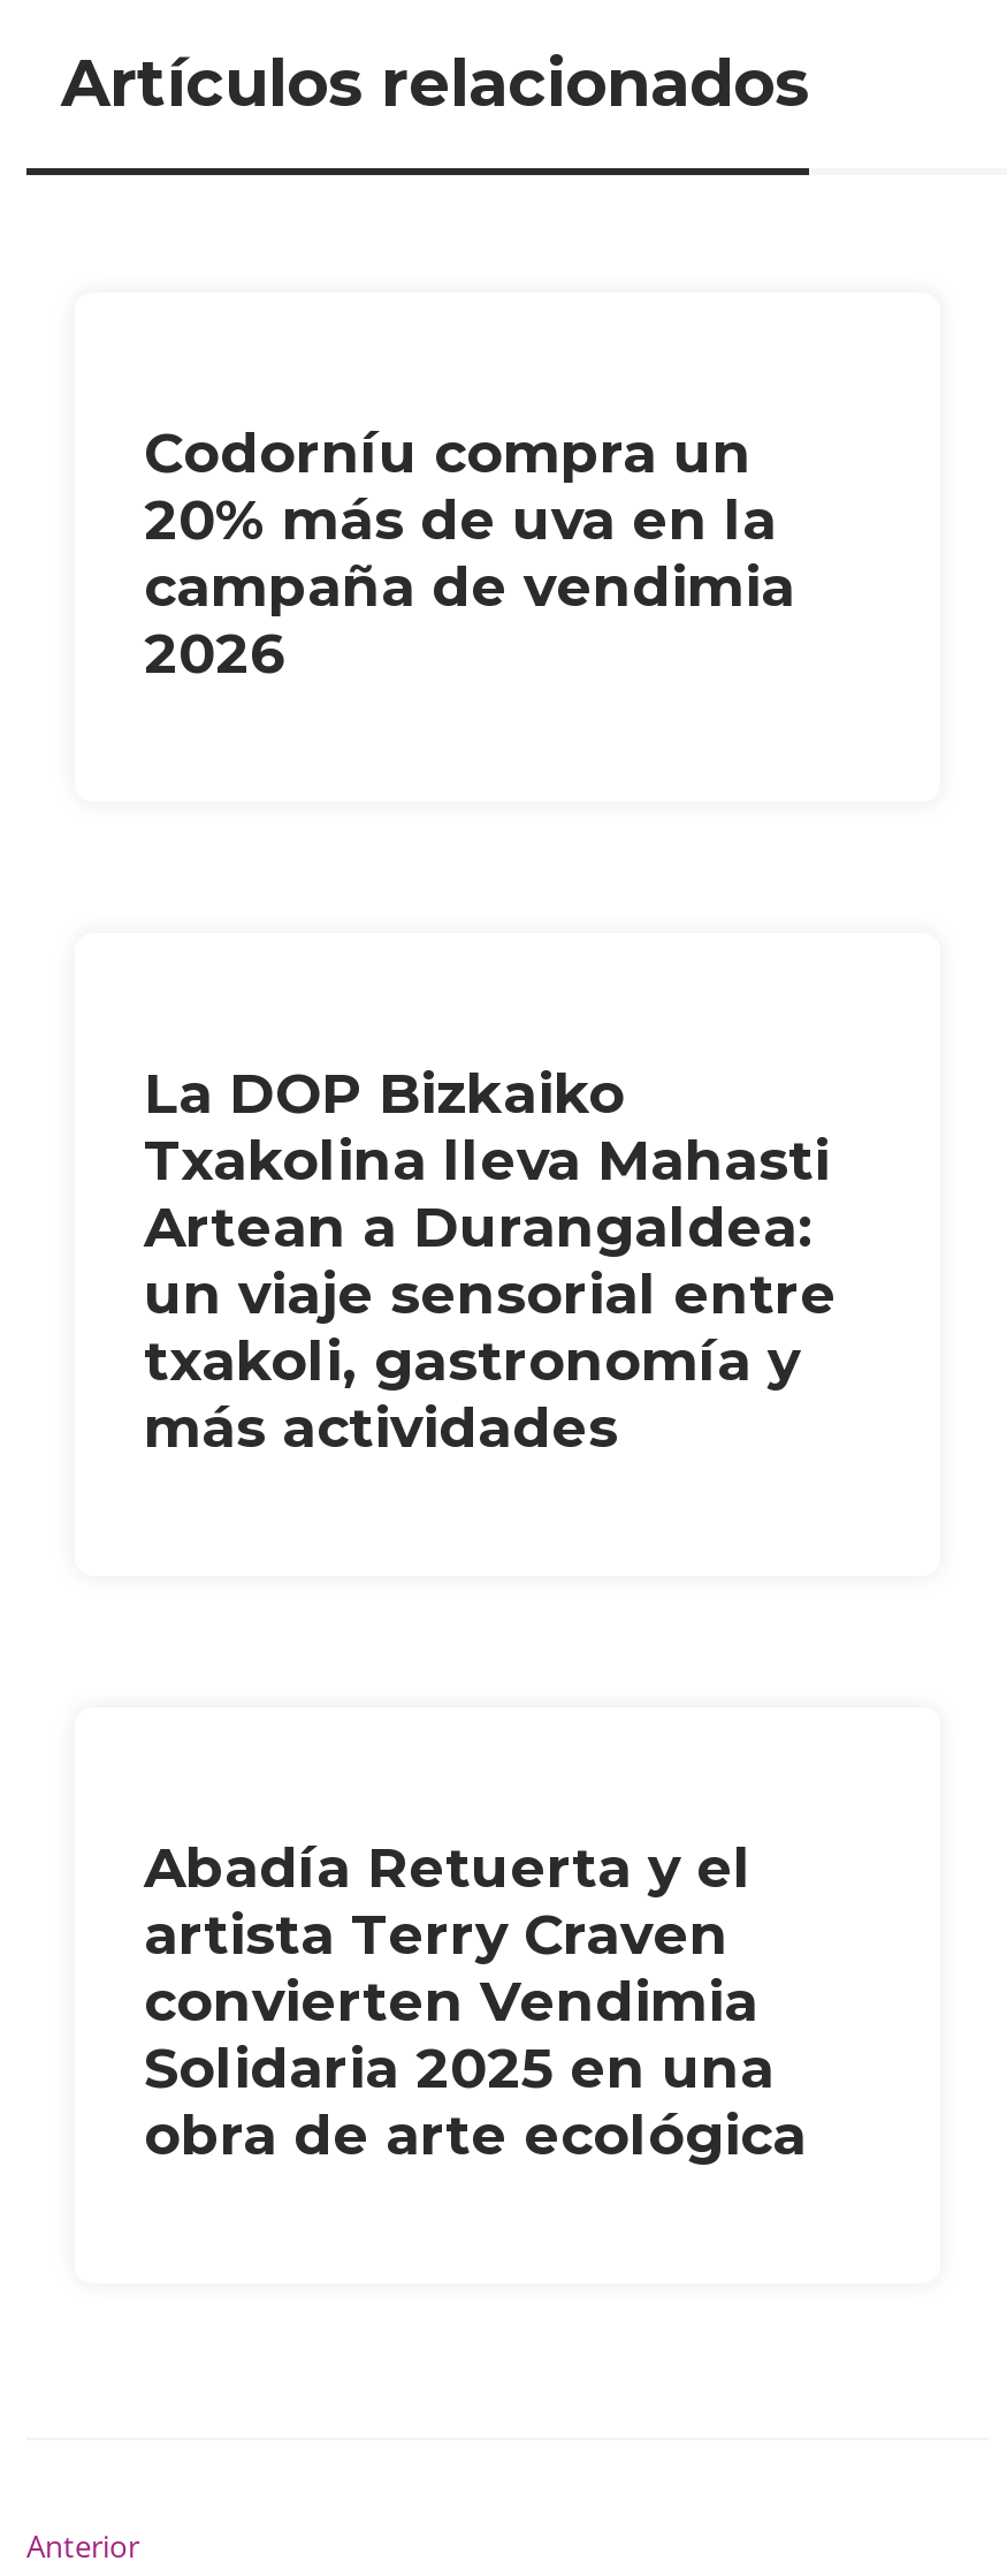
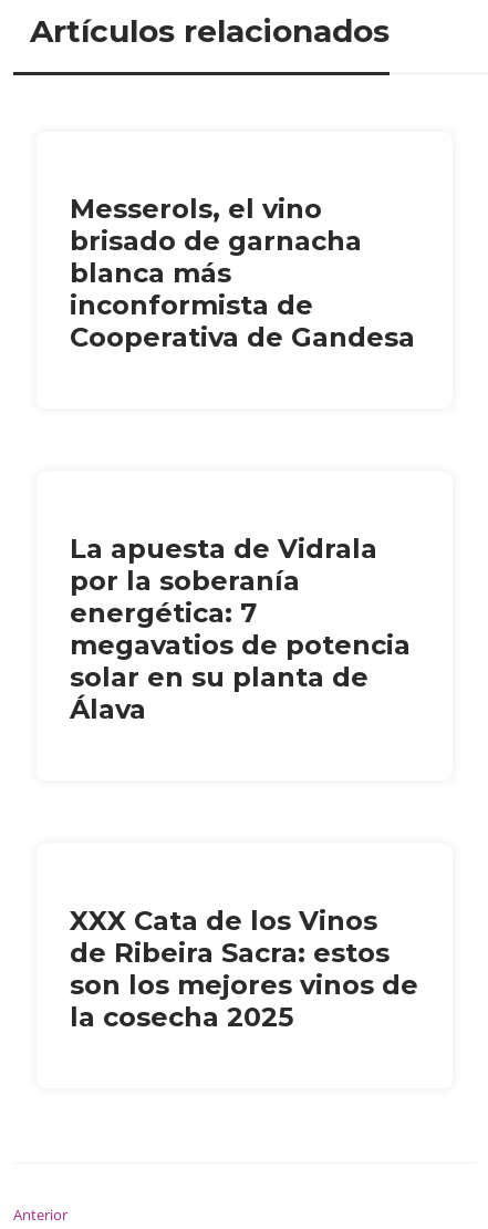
[144,419,795,686] Codorníu compra un | 20% más de uva en la | campaña de vendimia | 2026 -> [70,193,415,353] Messerols, el vino | brisado de garnacha | blanca más | inconformista de | Cooperativa de Gandesa
[144,1060,837,1461] La DOP Bizkaiko | Txakolina lleva Mahasti | Artean a Durangaldea: | un viaje sensorial entre | txakoli, gastronomía y | más actividades -> [70,532,411,725] La apuesta de Vidrala | por la soberanía | energética: 7 | megavatios de potencia | solar en su planta de | Álava
[144,1834,807,2168] Abadía Retuerta y el | artista Terry Craven | convierten Vendimia | Solidaria 2025 en una | obra de arte ecológica -> [70,904,418,1033] XXX Cata de los Vinos | de Ribeira Sacra: estos | son los mejores vinos de | la cosecha 2025

